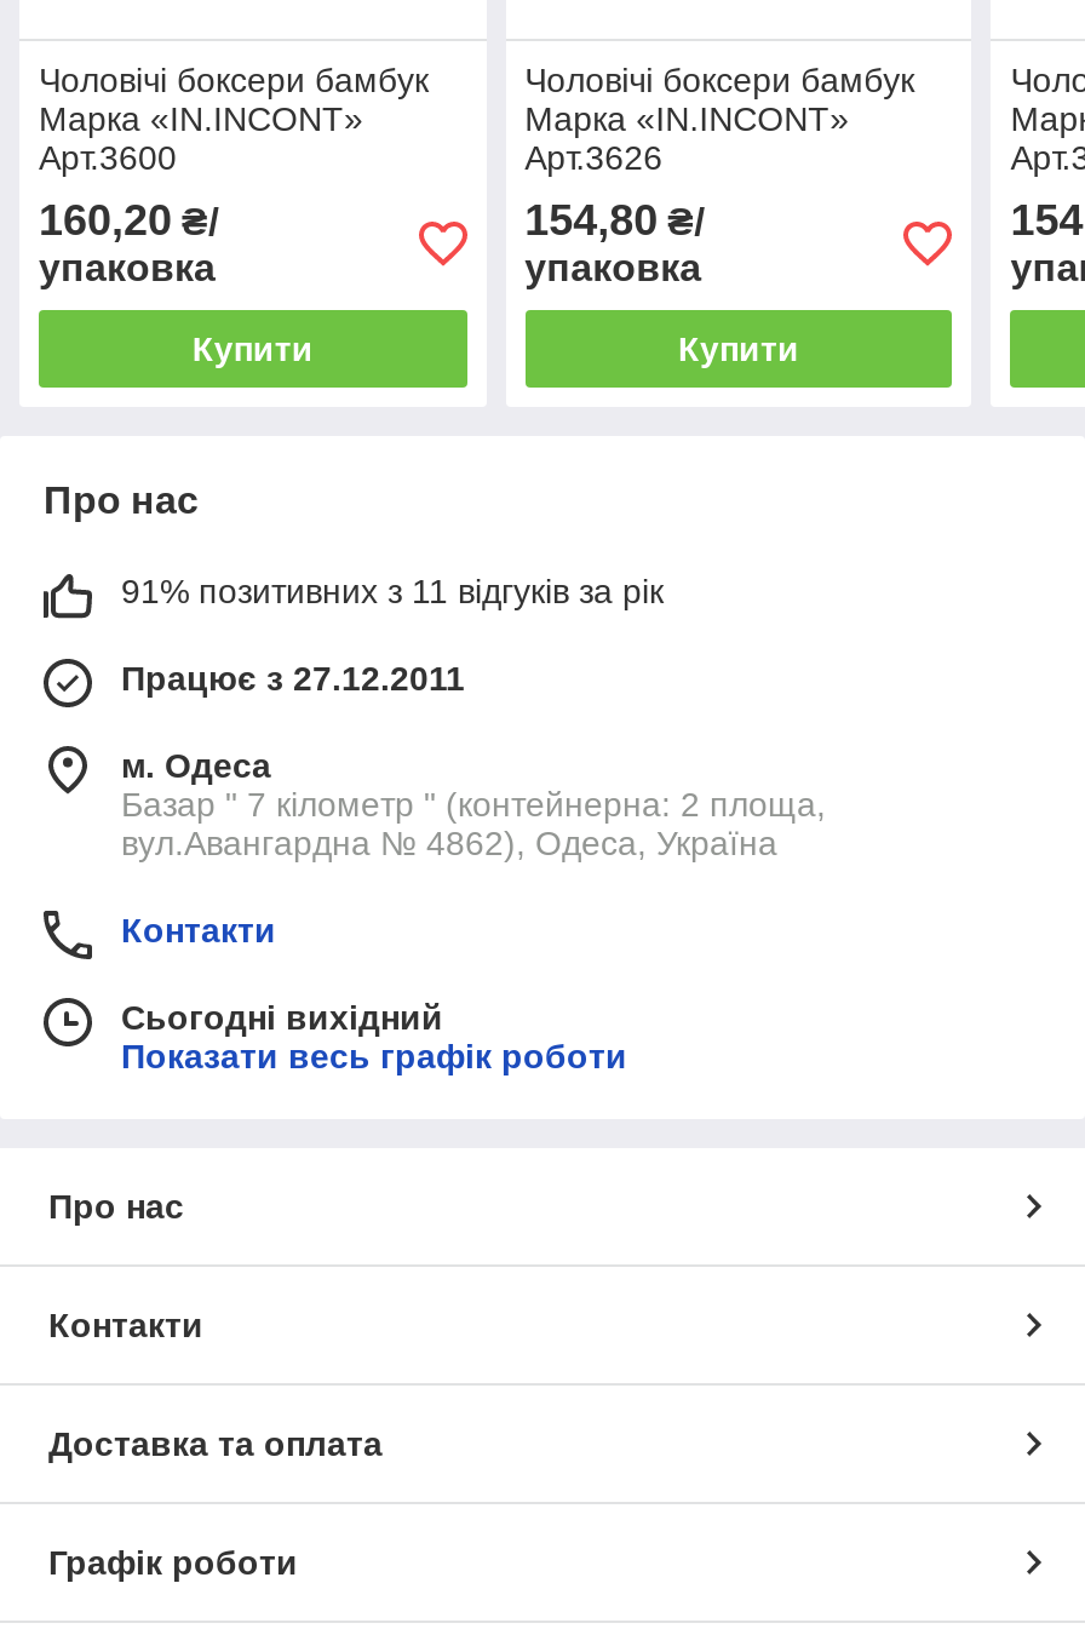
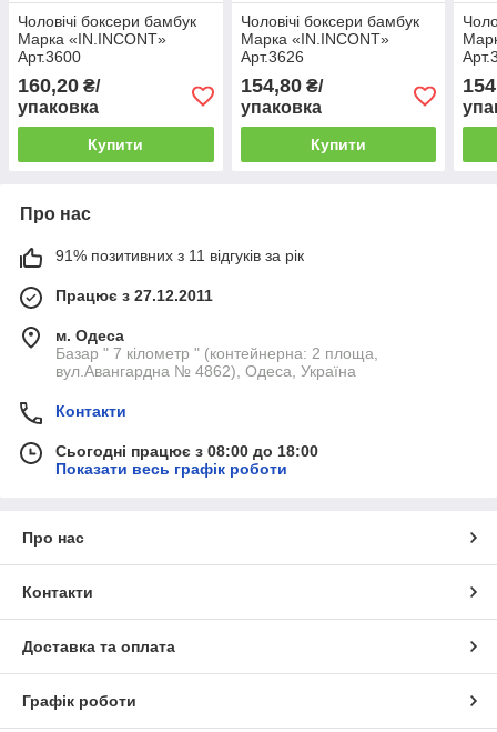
[121,998,443,1037] Сьогодні вихідний -> [55,442,318,460] Сьогодні працює з 08:00 до 18:00

